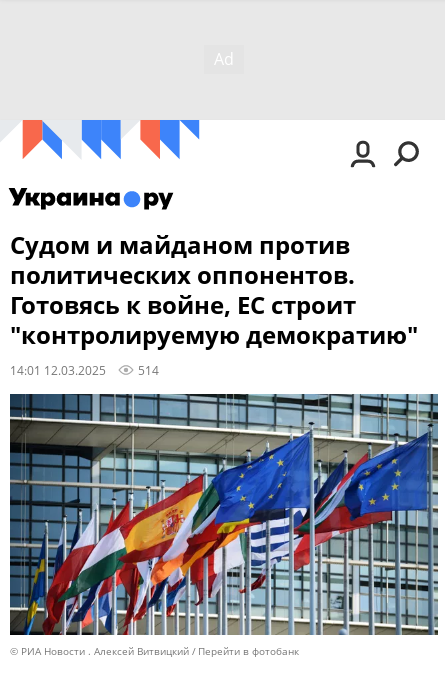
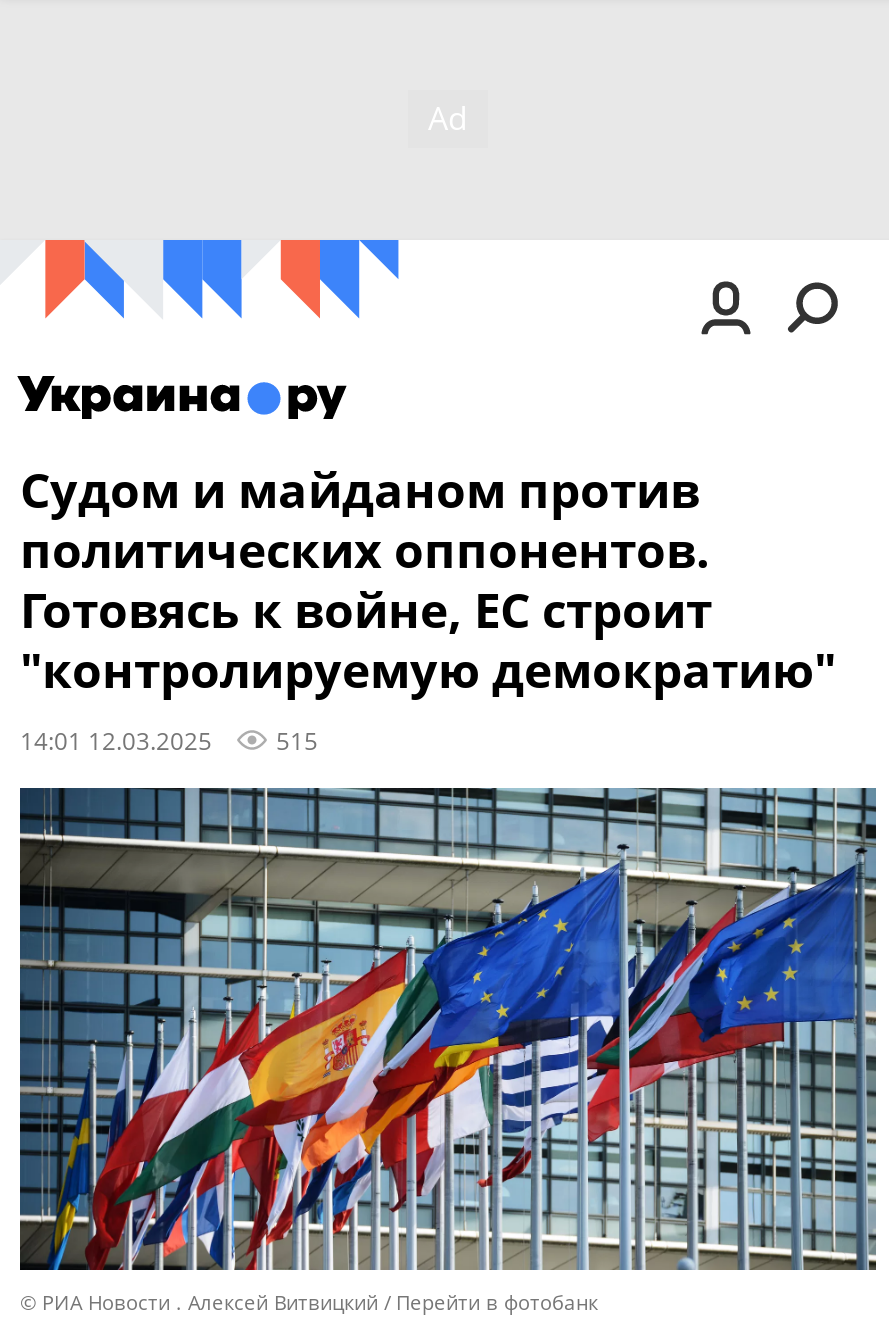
[10,362,159,378] 14:01 12.03.2025 514 -> [20,724,318,756] 14:01 12.03.2025 515

